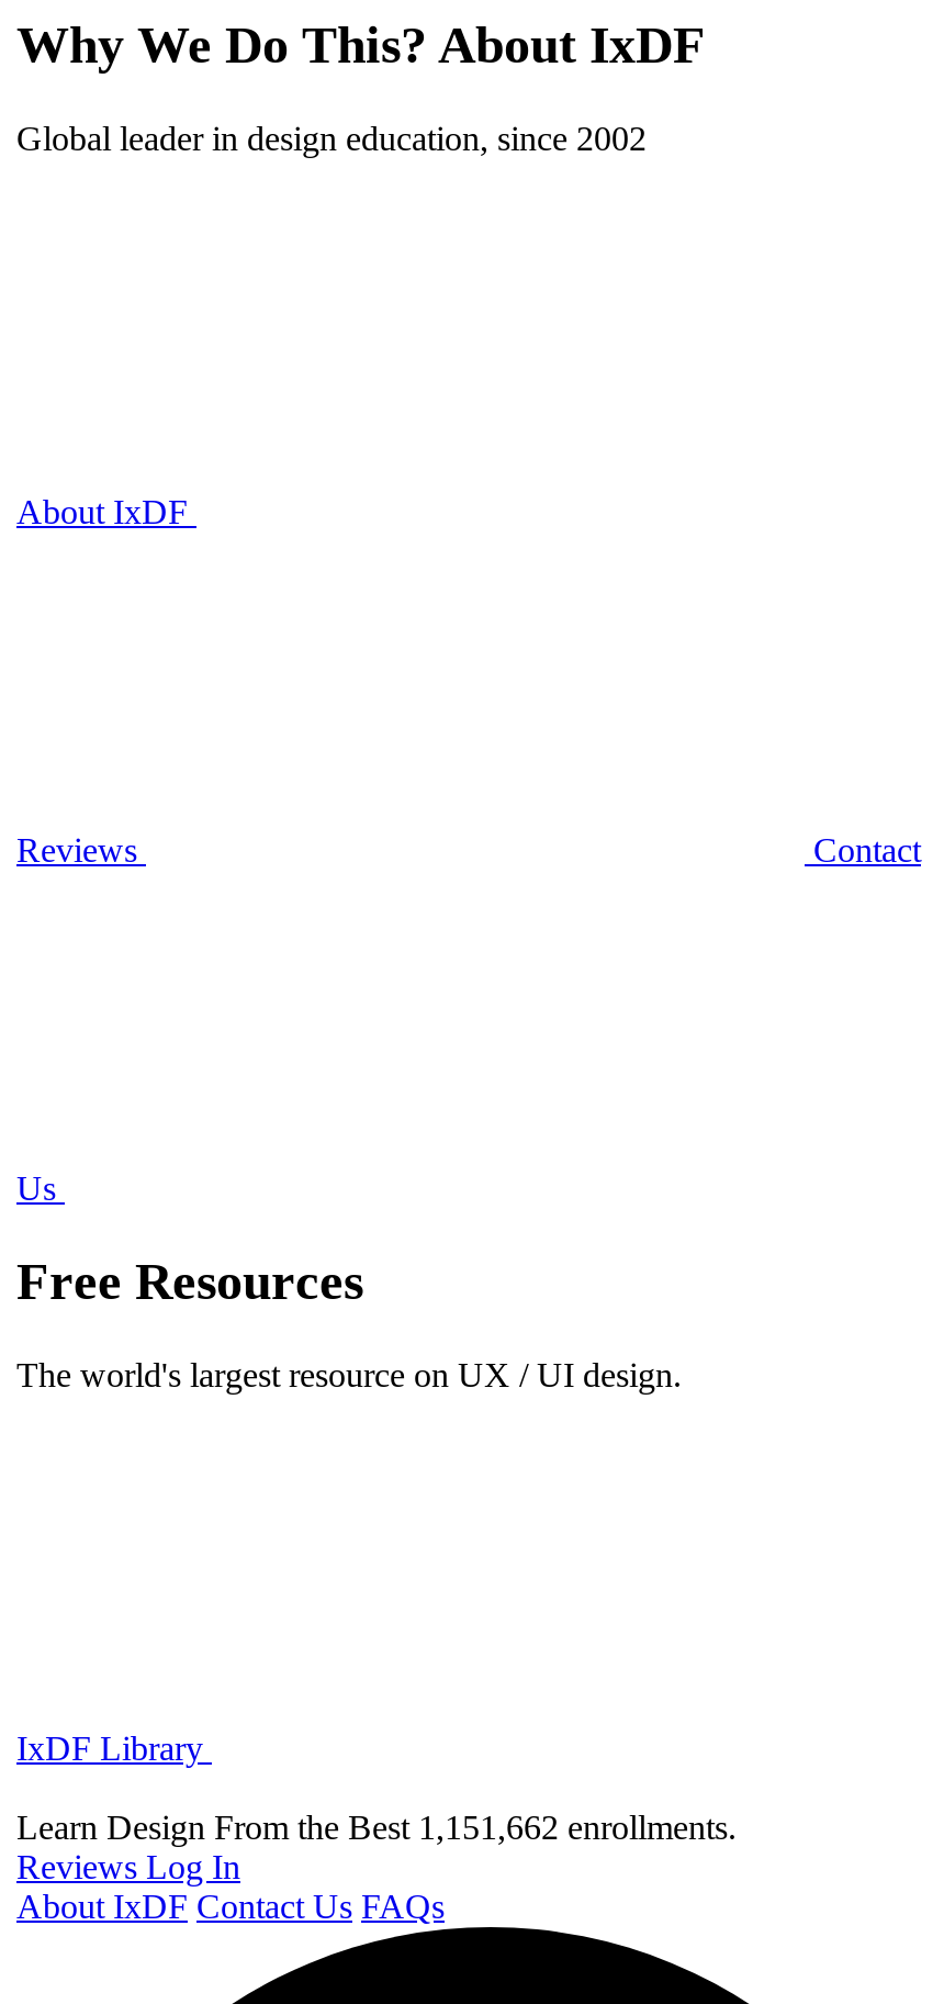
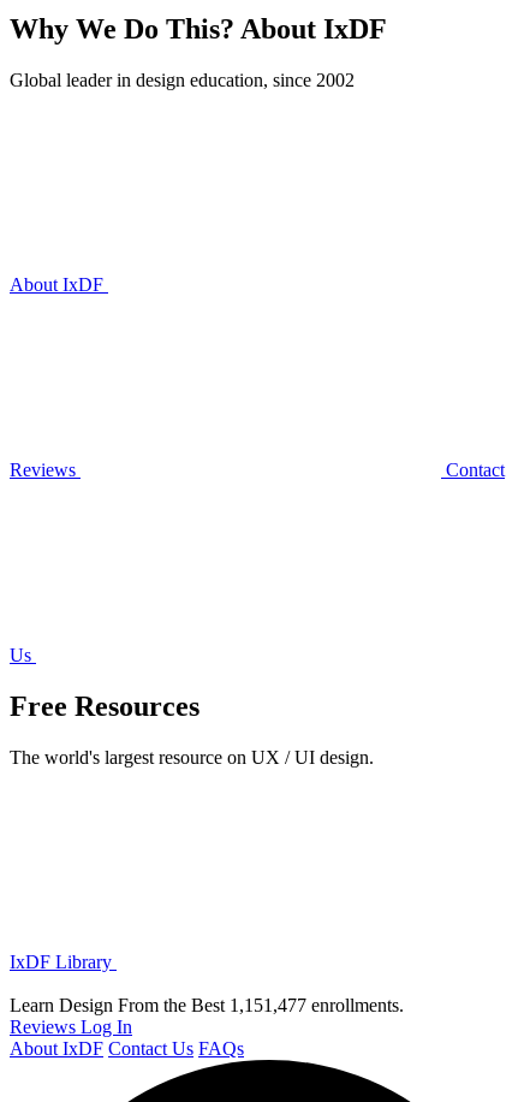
[16,1808,737,1845] Learn Design From the Best 1,151,662 enrollments. -> [10,995,404,1015] Learn Design From the Best 1,151,477 enrollments.

